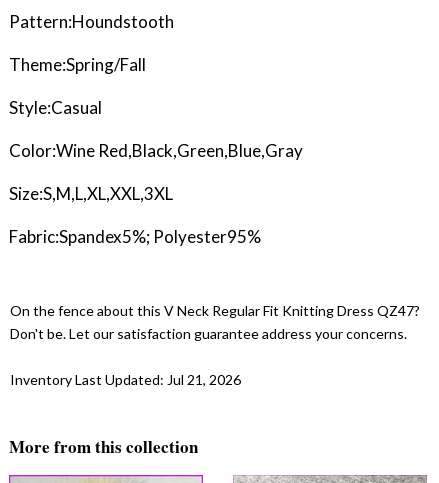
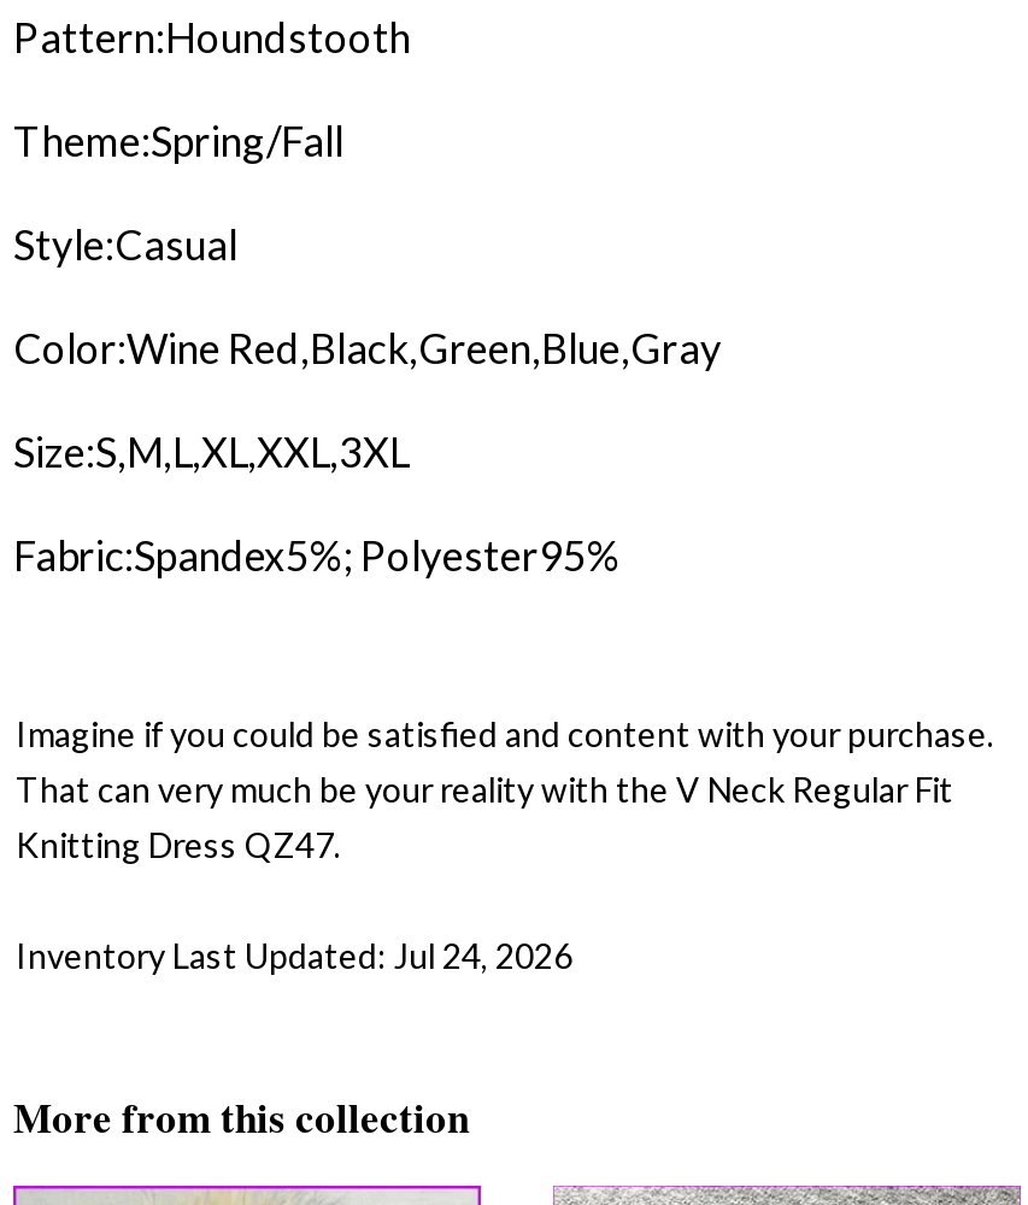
[10,302,420,342] On the fence about this V Neck Regular Fit Knitting Dress QZ47? | Don't be. Let our satisfaction guarantee address your concerns. -> [16,713,994,865] Imagine if you could be satisfied and content with your purchase. | That can very much be your reality with the V Neck Regular Fit | Knitting Dress QZ47.
[10,371,241,388] Inventory Last Updated: Jul 21, 2026 -> [16,935,572,976] Inventory Last Updated: Jul 24, 2026

